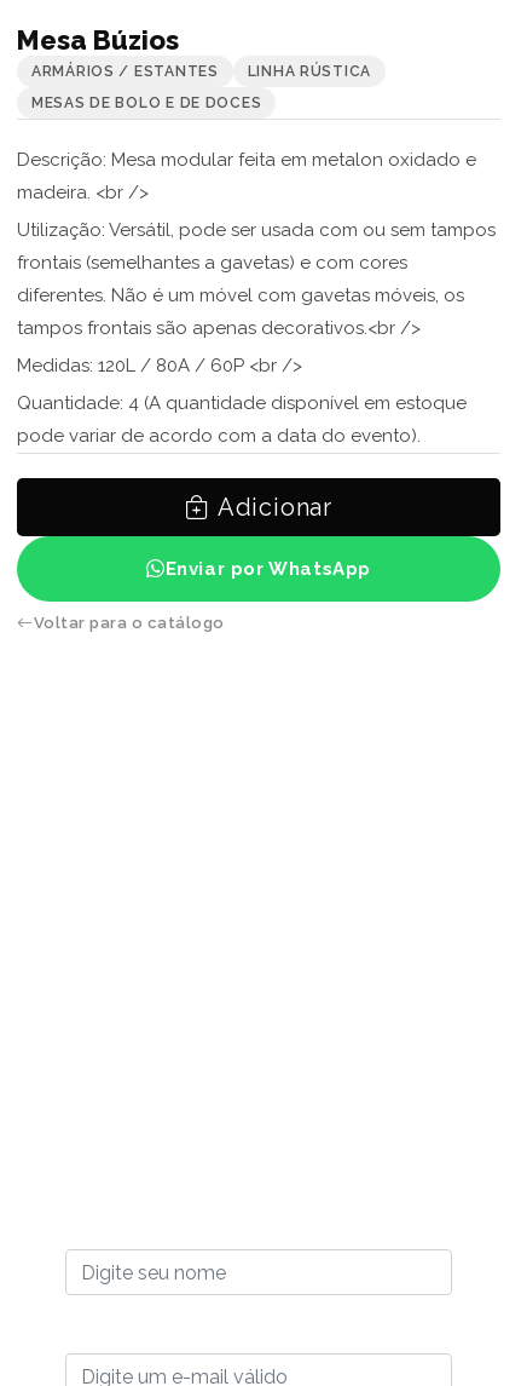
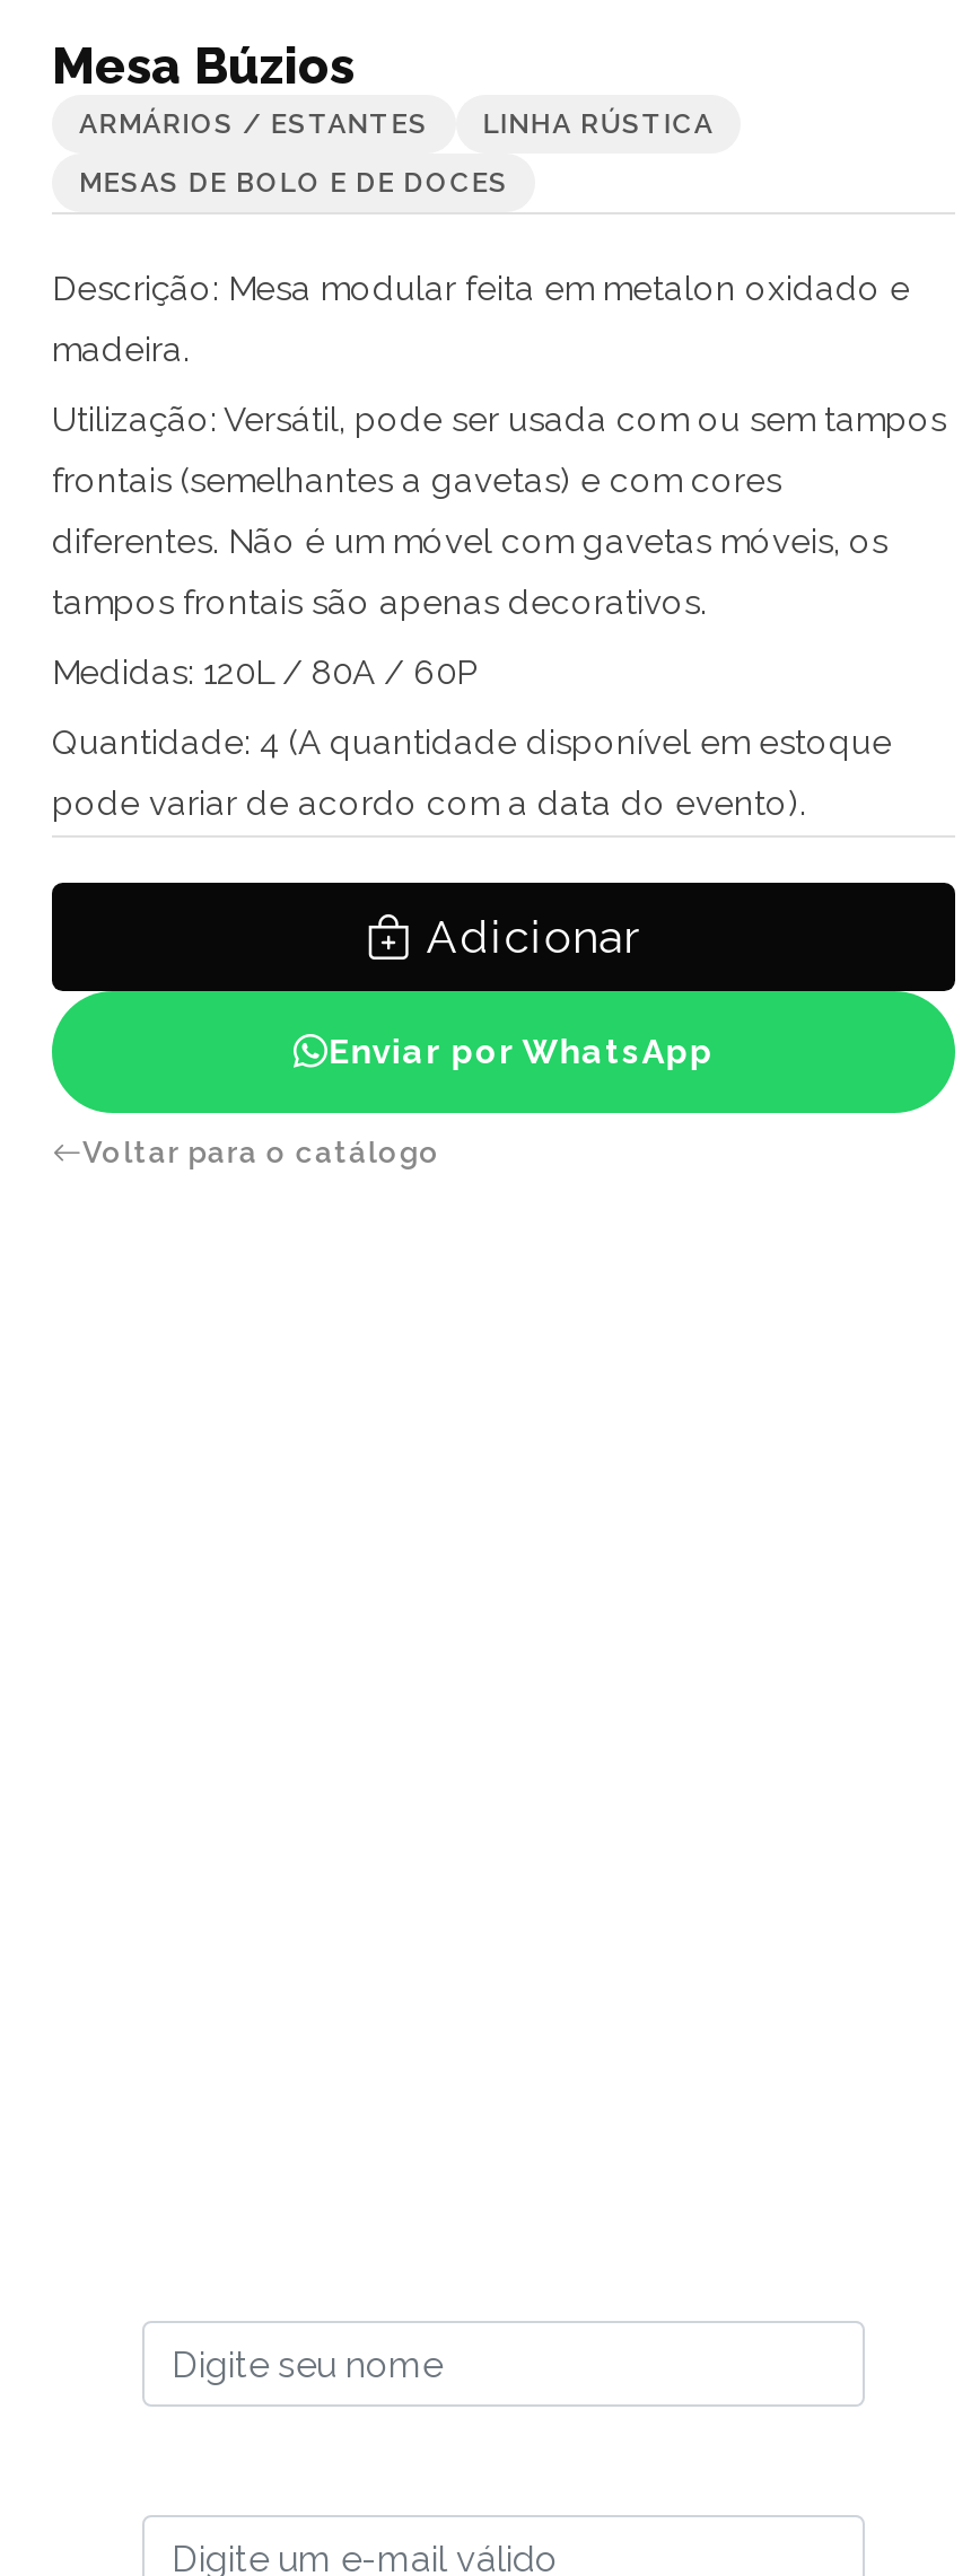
[17,182,149,203] madeira. <br /> -> [52,330,190,370] madeira.
[17,317,421,339] tampos frontais são apenas decorativos.<br /> -> [52,582,707,623] tampos frontais são apenas decorativos.
[17,355,302,376] Medidas: 120L / 80A / 60P <br /> -> [52,652,476,693] Medidas: 120L / 80A / 60P

